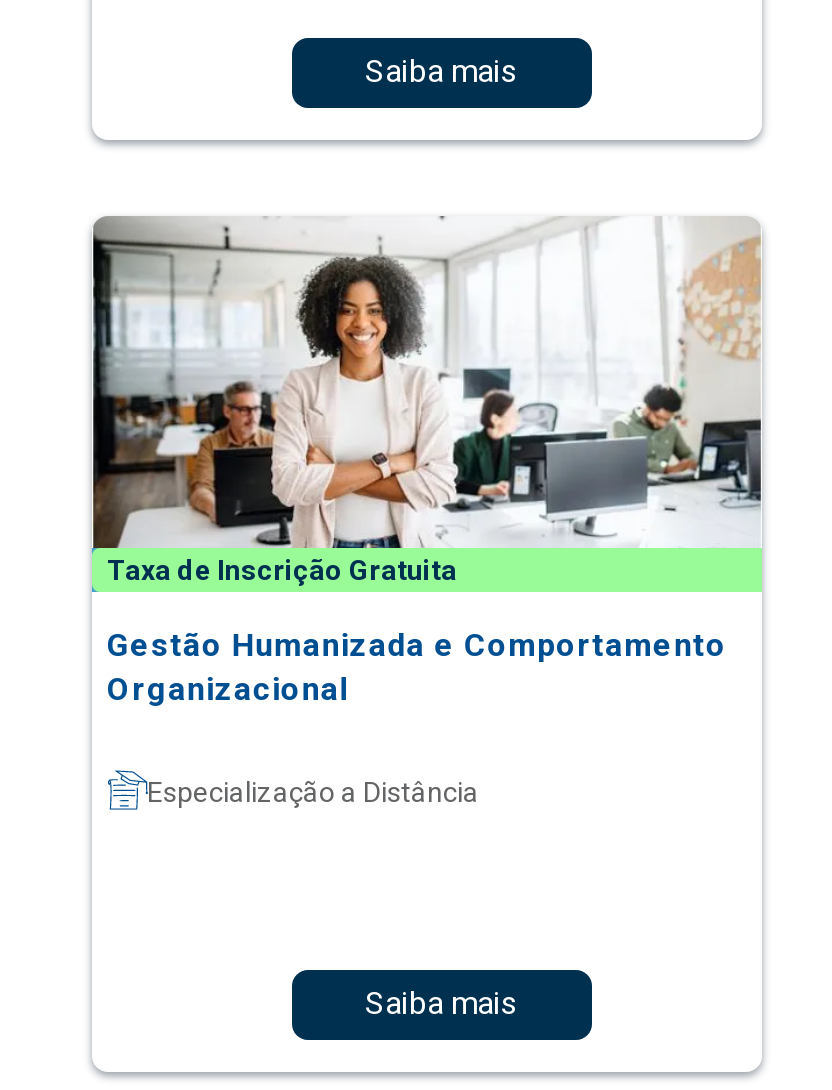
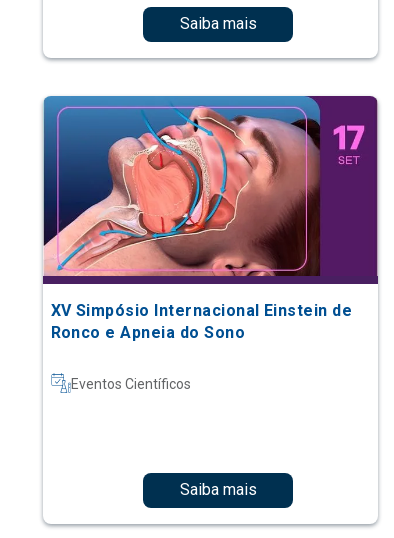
[92,216,762,807] [image] | Taxa de Inscrição Gratuita | Gestão Humanizada e Comportamento | Organizacional | Especialização a Distância -> [43,95,379,392] [image] | XV Simpósio Internacional Einstein de | Ronco e Apneia do Sono | Eventos Científicos

